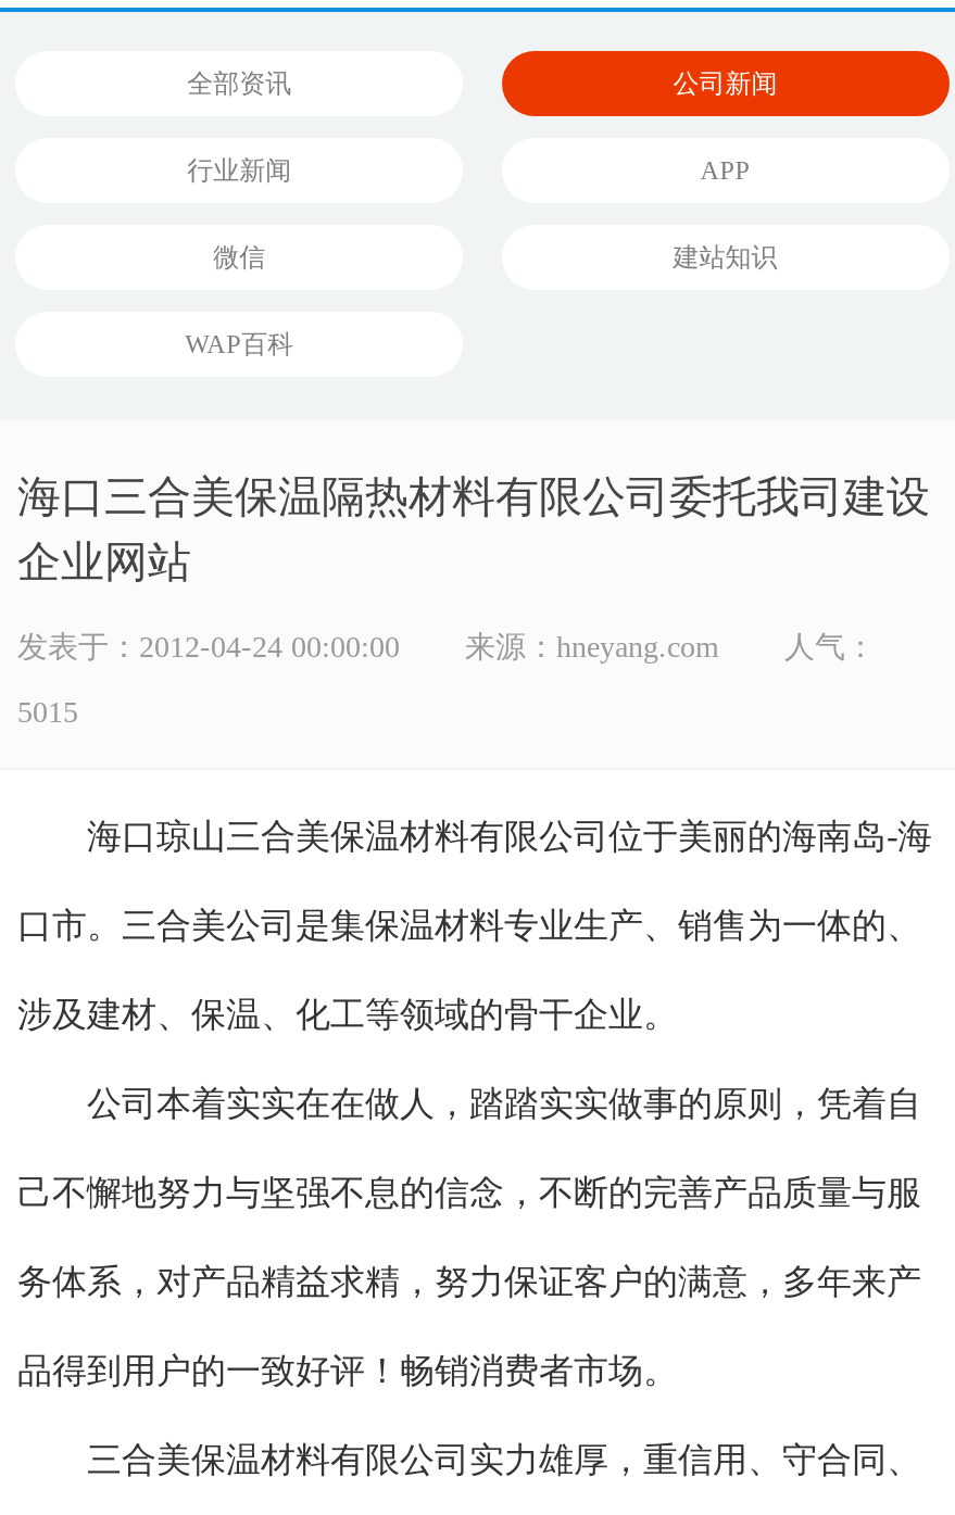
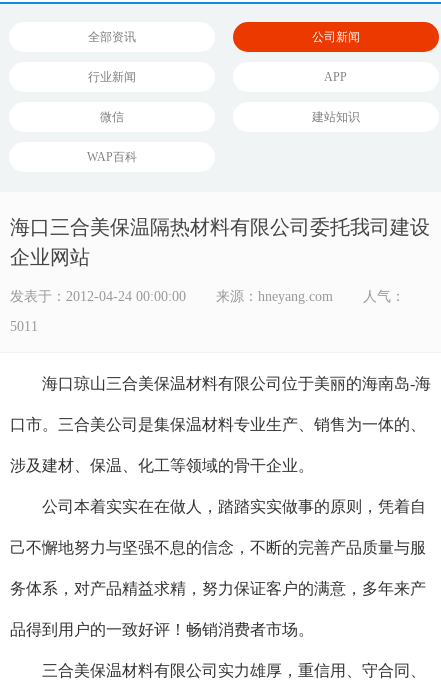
[17,696,78,729] 5015 -> [10,319,38,334] 5011

